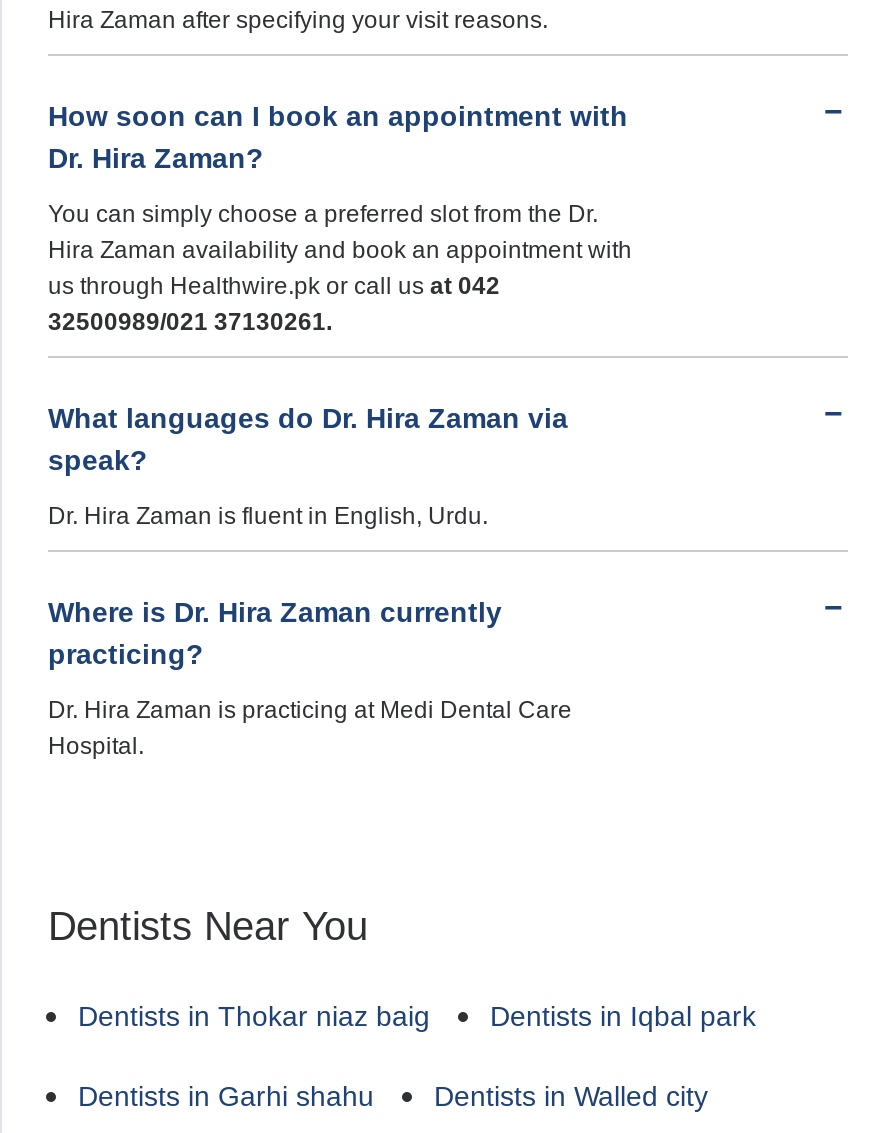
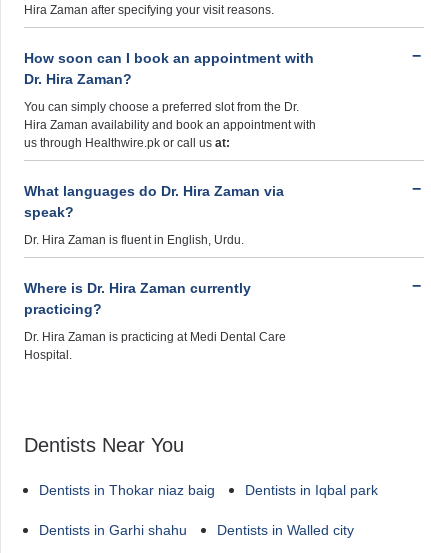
[48,272,500,336] us through Healthwire.pk or call us at 042 | 32500989/021 37130261. -> [24,136,230,150] us through Healthwire.pk or call us at:

